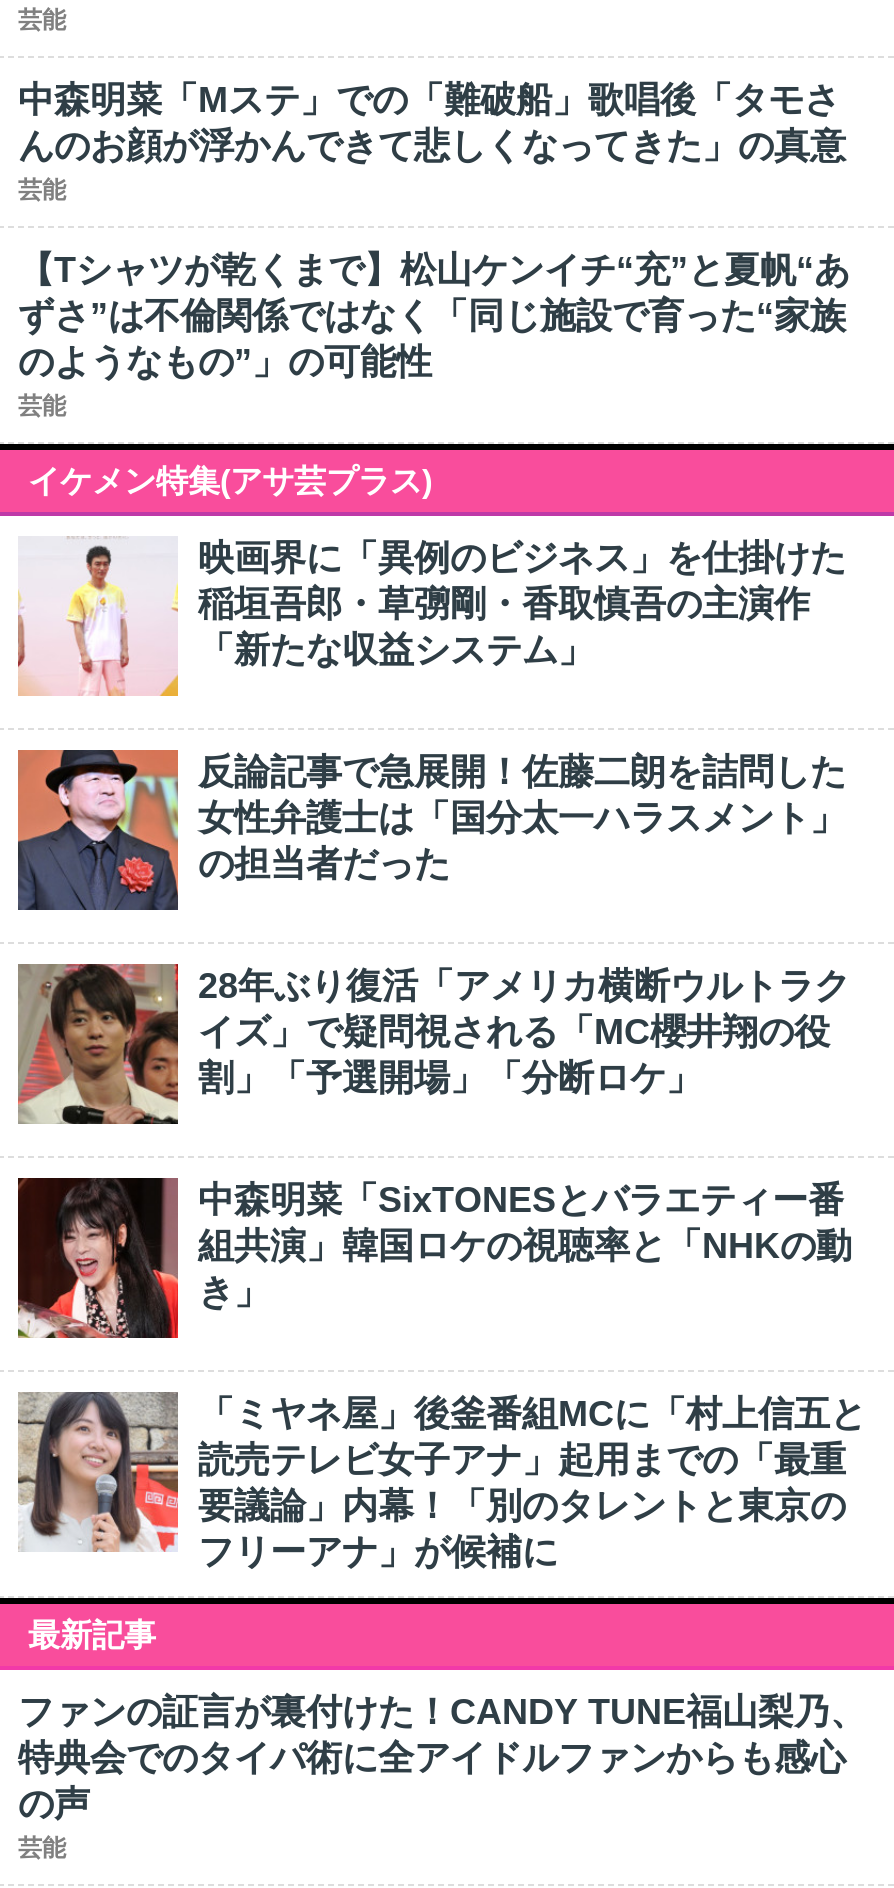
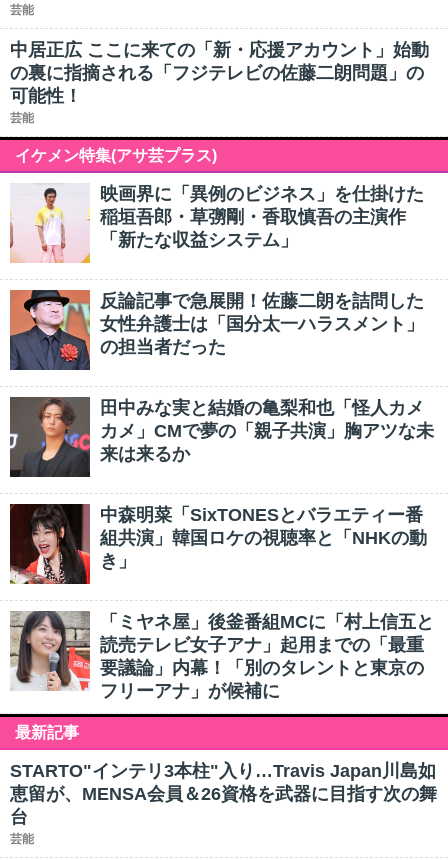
[18,80,850,382] 中森明菜「Mステ」での「難破船」歌唱後「タモさ | んのお顔が浮かんできて悲しくなってきた」の真意 | 芸能 | 【Tシャツが乾くまで】松山ケンイチ“充”と夏帆“あ | ずさ”は不倫関係ではなく「同じ施設で育った“家族 | のようなもの”」の可能性 -> [10,40,429,106] 中居正広 ここに来ての「新・応援アカウント」始動 | の裏に指摘される「フジテレビの佐藤二朗問題」の | 可能性！
[16,964,850,1126] [image] | 28年ぶり復活「アメリカ横断ウルトラク | イズ」で疑問視される「MC櫻井翔の役 | 割」「予選開場」「分断ロケ」 -> [9,397,434,478] [image] | 田中みな実と結婚の亀梨和也「怪人カメ | カメ」CMで夢の「親子共演」胸アツな未 | 来は来るか
[18,1692,866,1824] ファンの証言が裏付けた！CANDY TUNE福山梨乃、 | 特典会でのタイパ術に全アイドルファンからも感心 | の声 -> [10,761,437,827] STARTO"インテリ3本柱"入り…Travis Japan川島如 | 恵留が、MENSA会員＆26資格を武器に目指す次の舞 | 台

